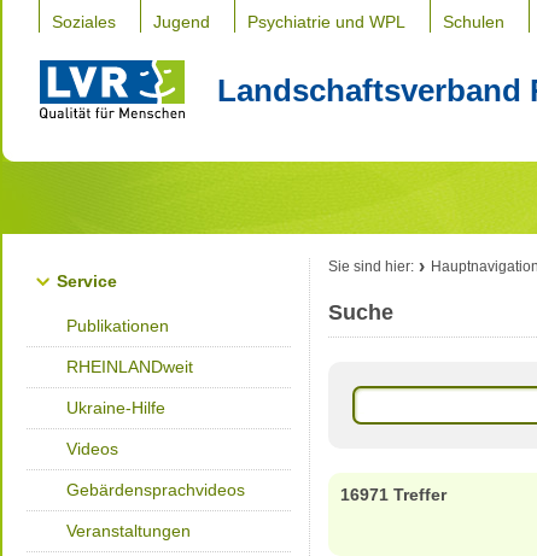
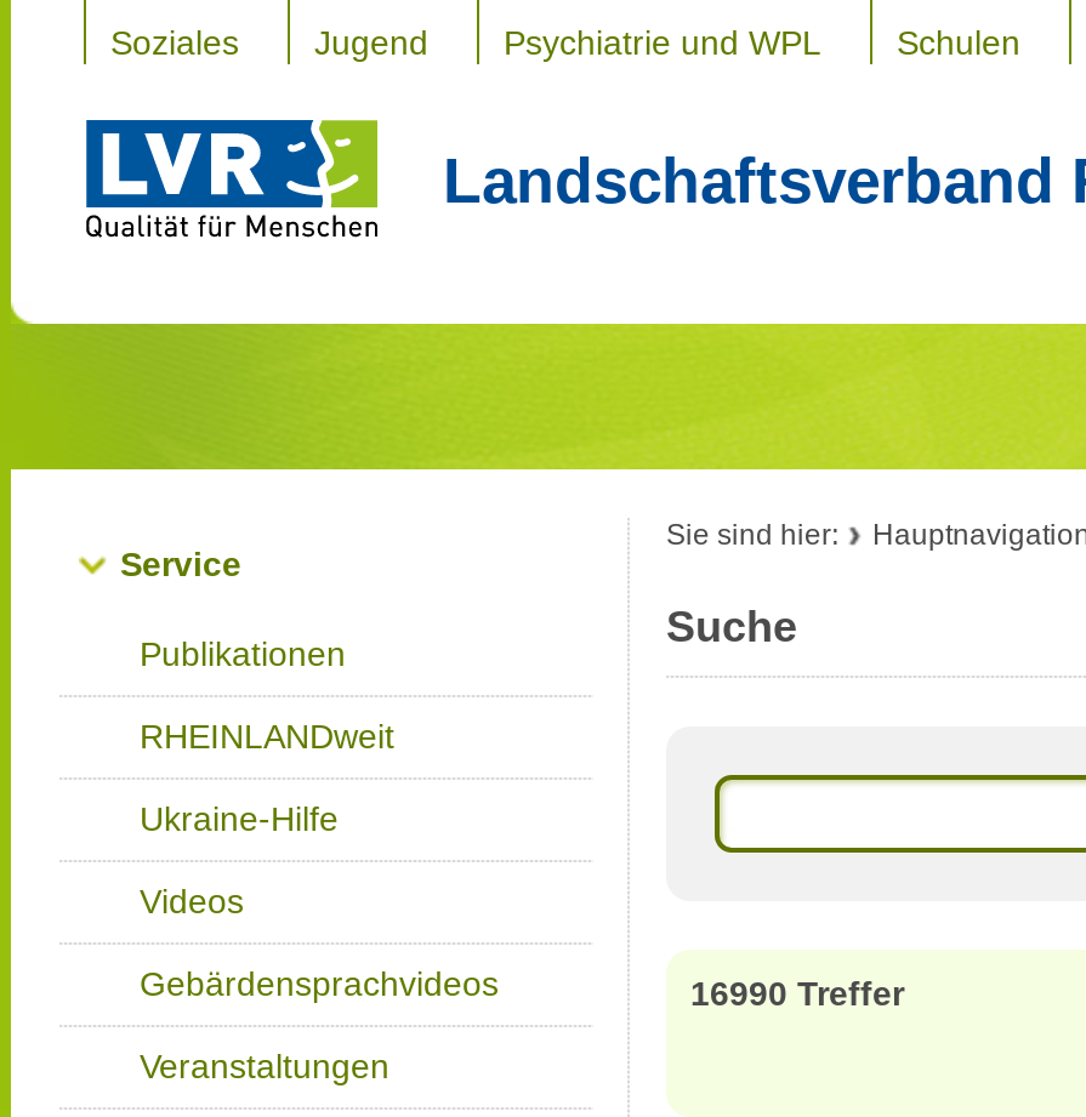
[340,485,446,504] 16971 Treffer -> [690,974,904,1013] 16990 Treffer

